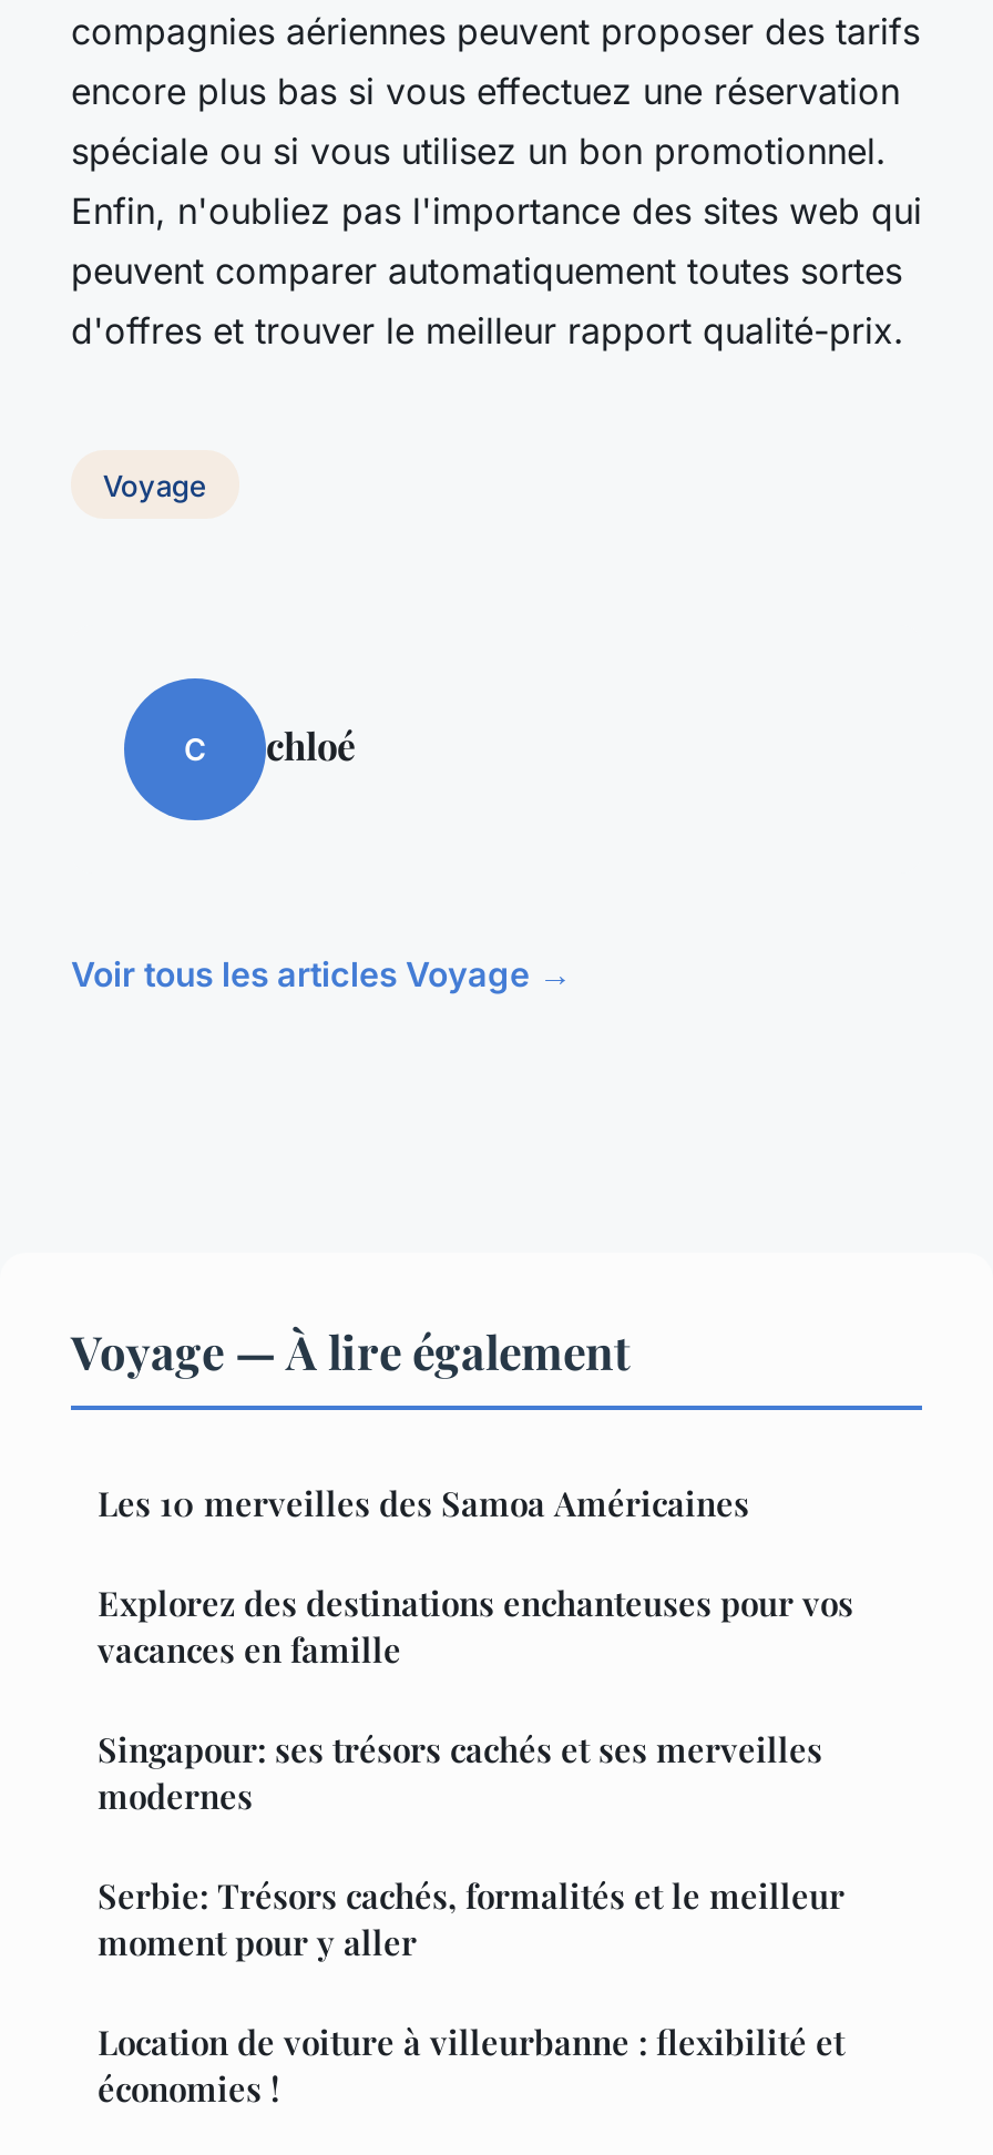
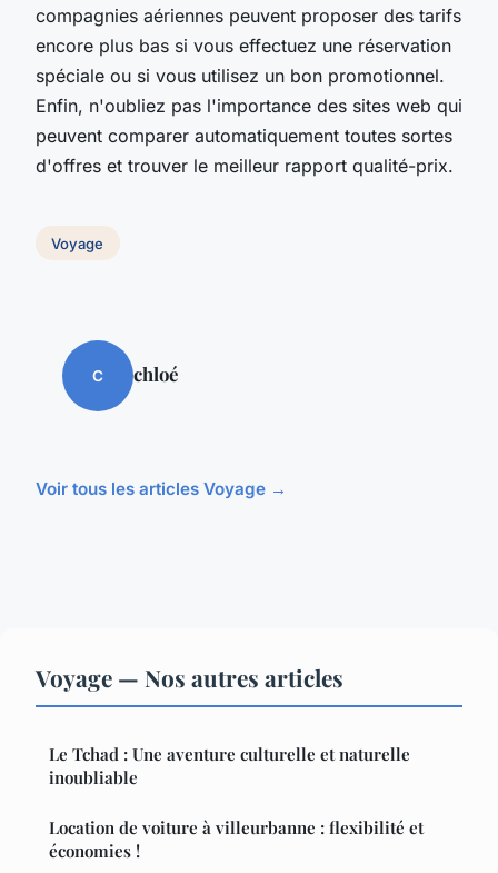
[71,1320,853,1965] Voyage — À lire également | Les 10 merveilles des Samoa Américaines | Explorez des destinations enchanteuses pour vos | vacances en famille | Singapour: ses trésors cachés et ses merveilles | modernes | Serbie: Trésors cachés, formalités et le meilleur | moment pour y aller -> [36,662,410,789] Voyage — Nos autres articles | Le Tchad : Une aventure culturelle et naturelle | inoubliable

